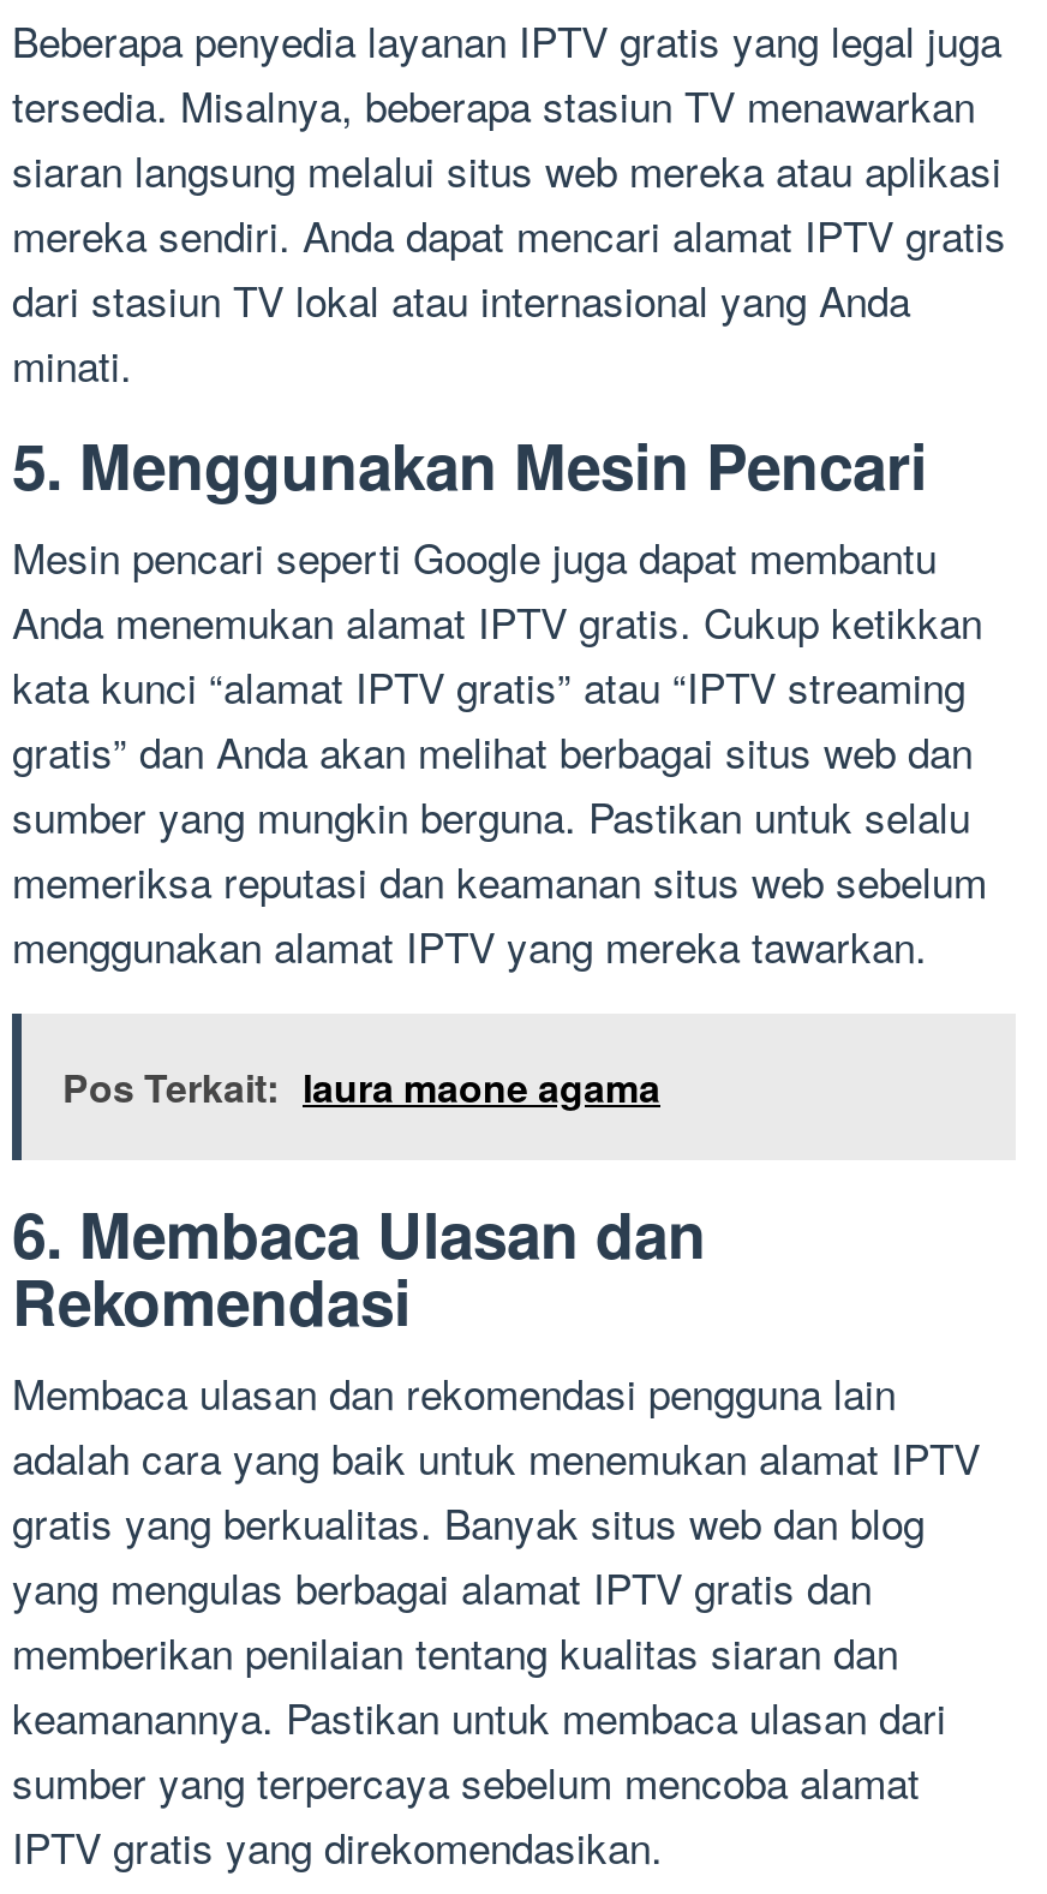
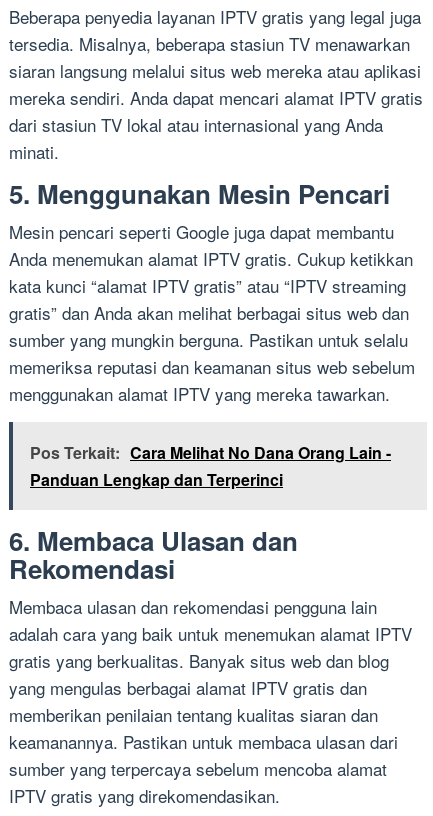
[62,1060,660,1115] Pos Terkait: laura maone agama -> [30,441,391,491] Pos Terkait: Cara Melihat No Dana Orang Lain - | Panduan Lengkap dan Terperinci

